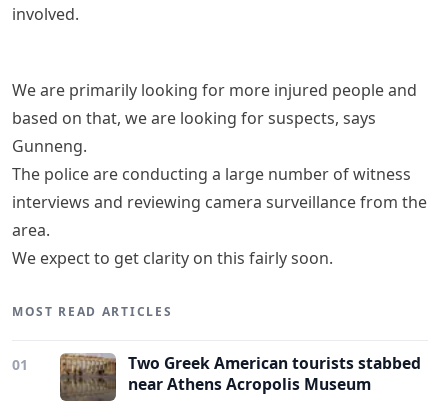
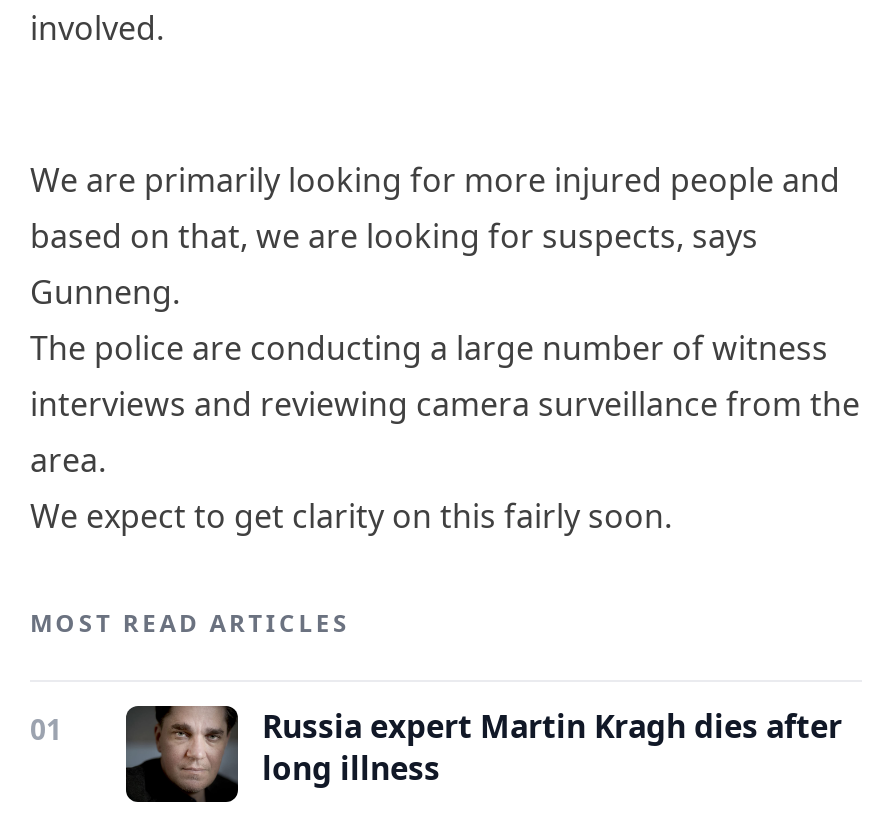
[59,352,421,402] [image] | Two Greek American tourists stabbed | near Athens Acropolis Museum -> [124,704,842,804] [image] | Russia expert Martin Kragh dies after | long illness

